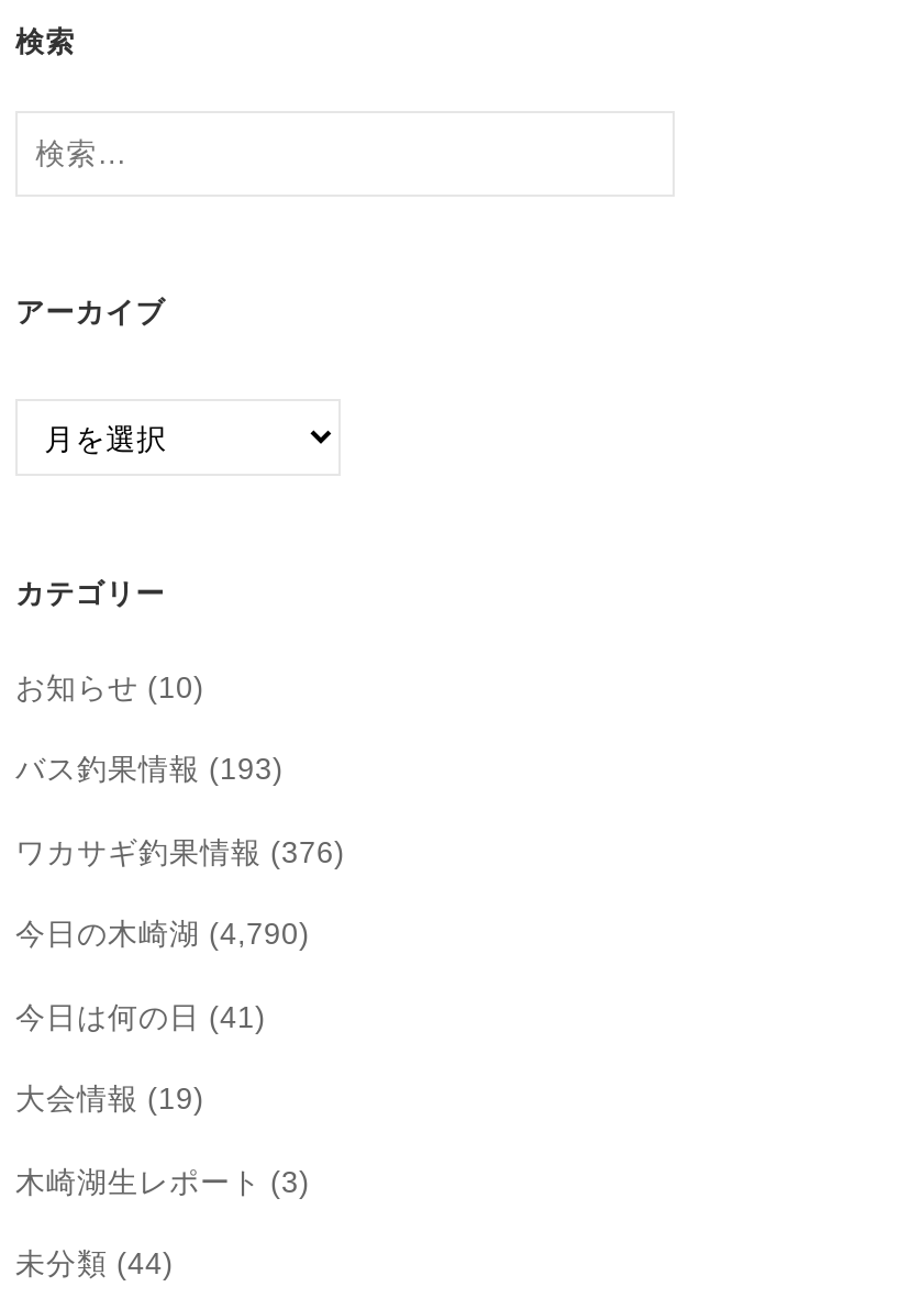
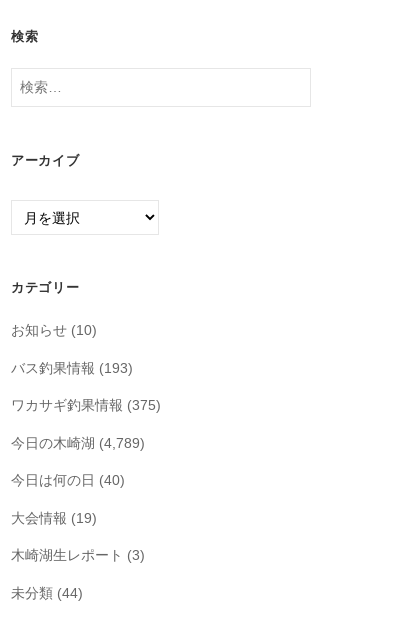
[15,835,345,868] ワカサギ釣果情報(376) -> [11,398,161,413] ワカサギ釣果情報(375)
[15,918,310,951] 今日の木崎湖(4,790) -> [11,435,145,450] 今日の木崎湖(4,789)
[15,1000,266,1033] 今日は何の日(41) -> [11,473,125,488] 今日は何の日(40)

